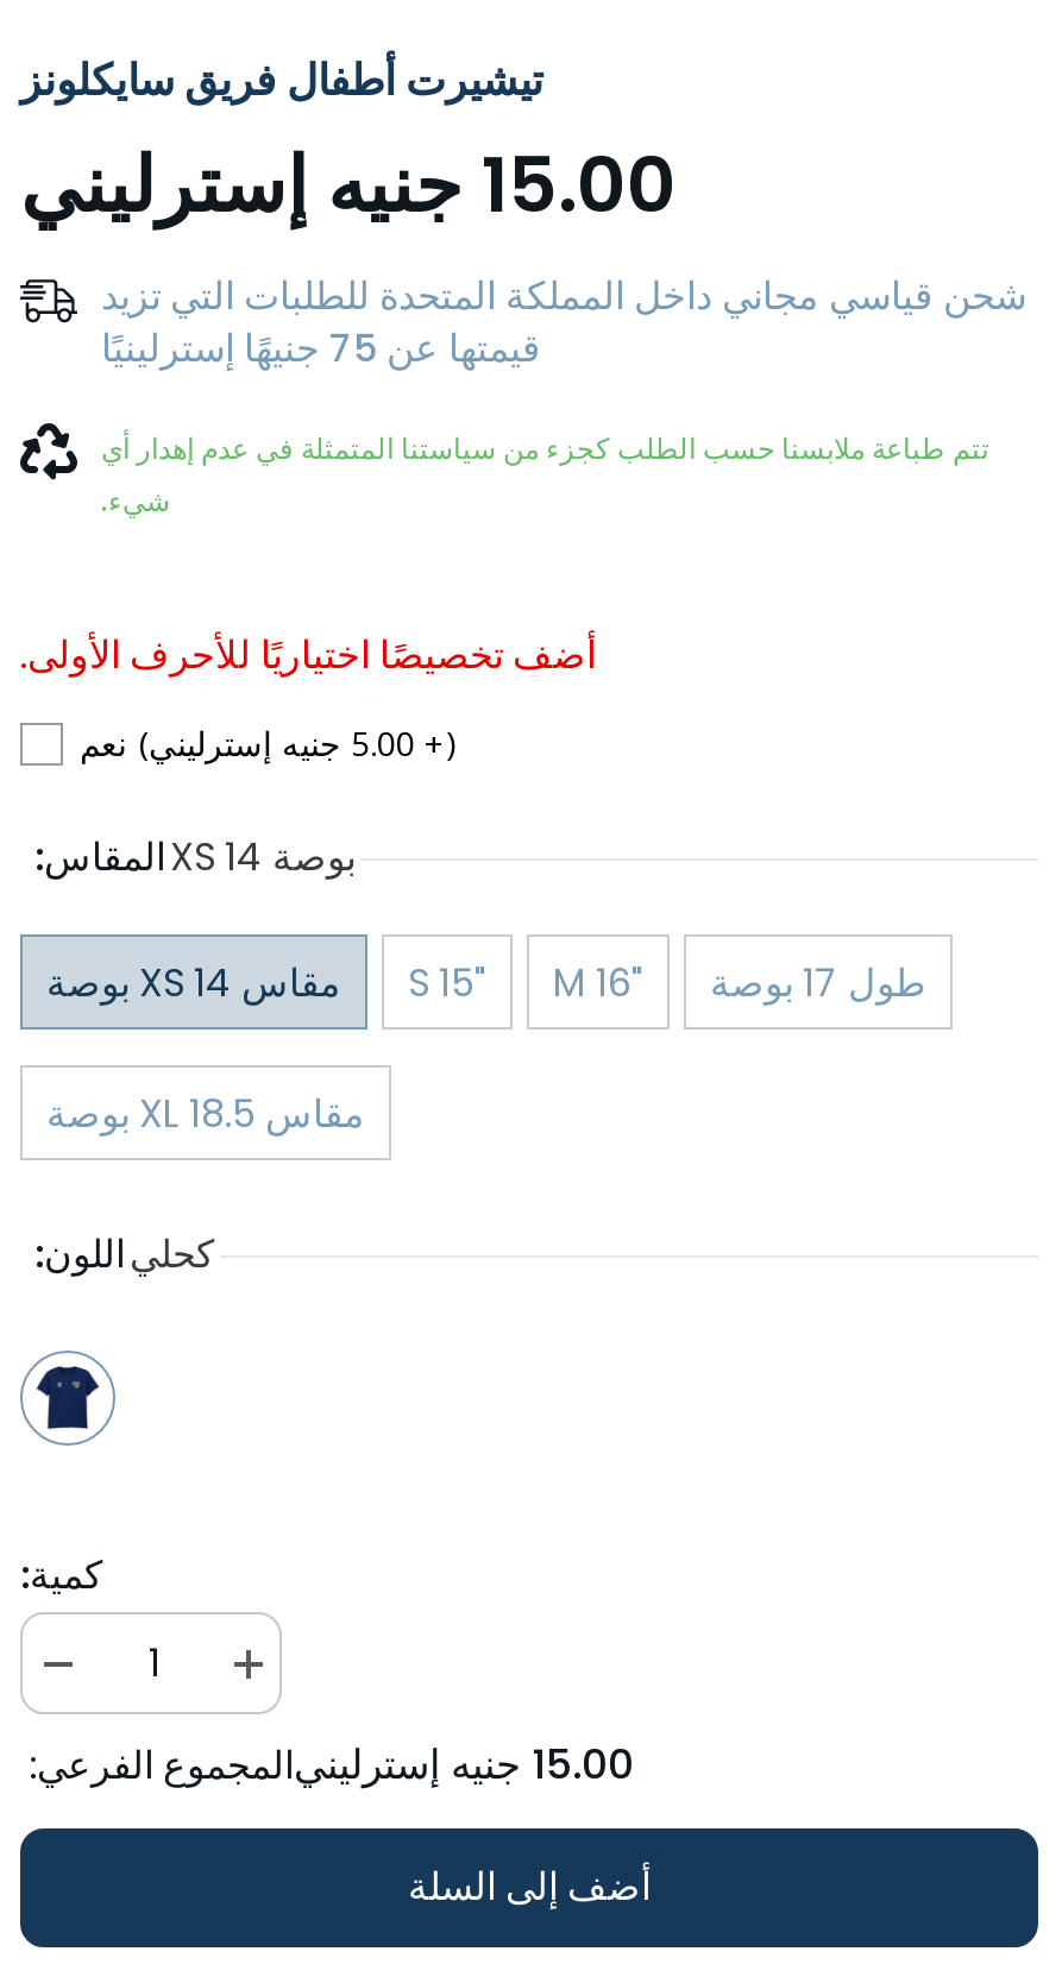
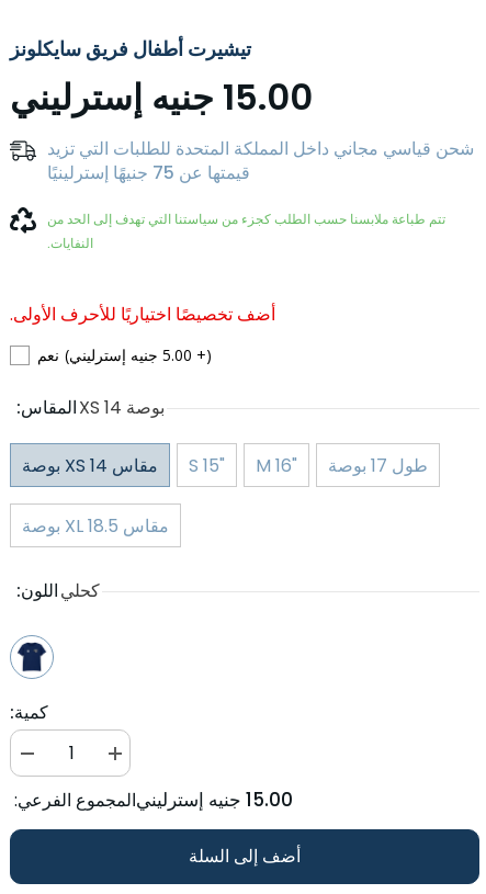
[101,428,988,521] تتم طباعة ملابسنا حسب الطلب كجزء من سياستنا المتمثلة في عدم إهدار أي | شيء. -> [47,210,445,252] تتم طباعة ملابسنا حسب الطلب كجزء من سياستنا التي تهدف إلى الحد من | النفايات.

